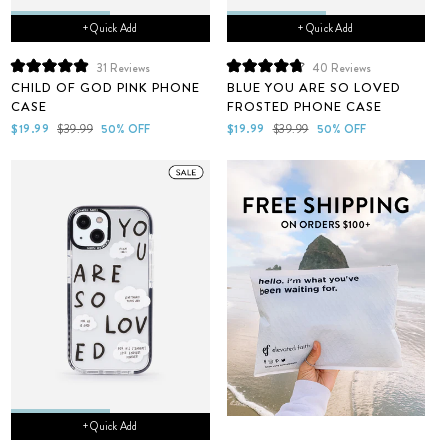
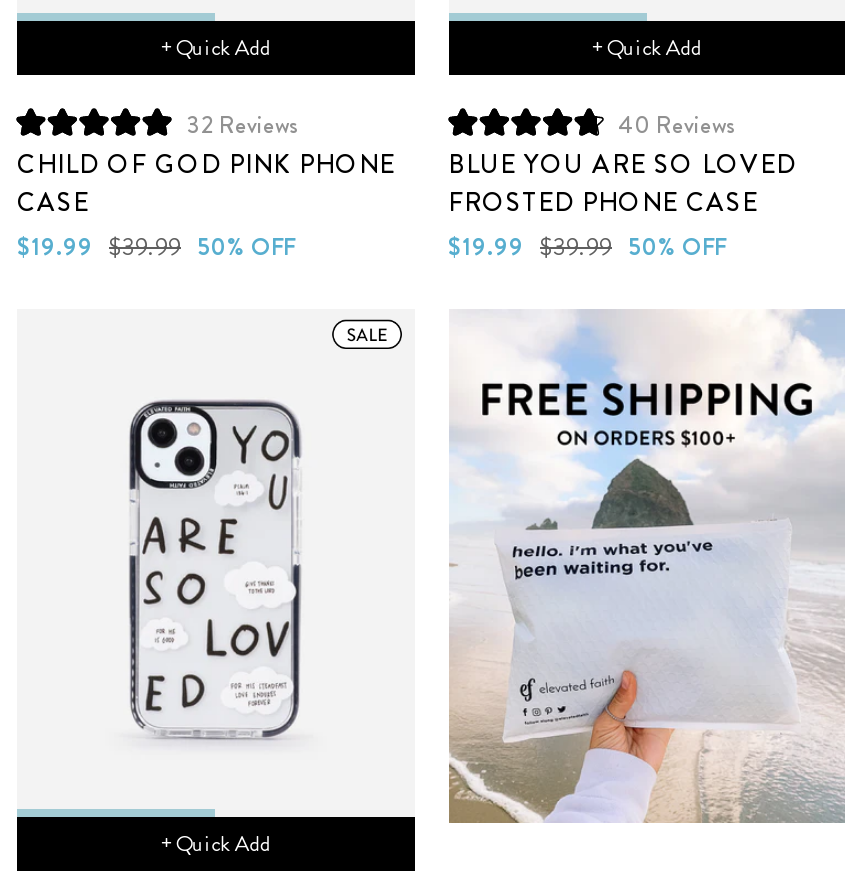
[96,59,150,77] 31 Reviews -> [187,107,299,143] 32 Reviews

